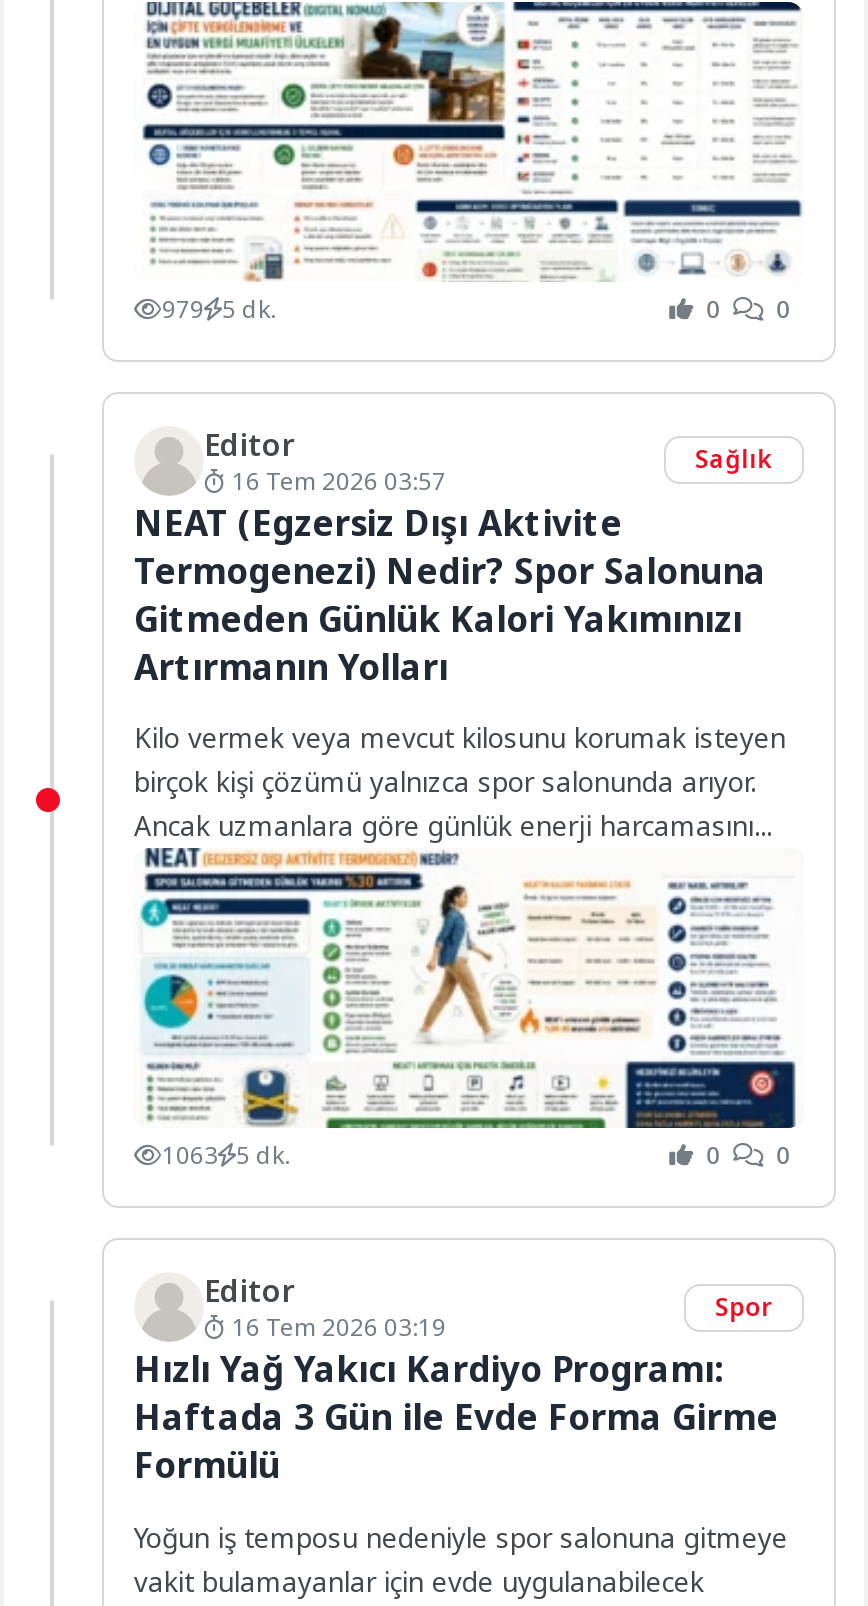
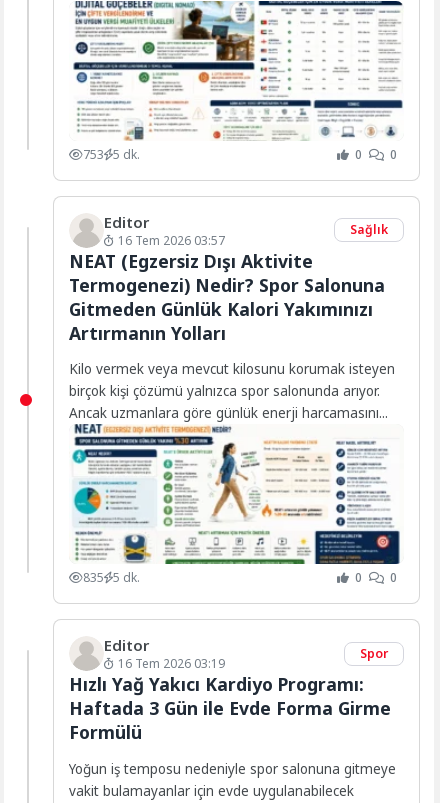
[162,292,276,326] 979 5 dk. -> [83,146,140,163] 753 5 dk.
[162,1139,290,1173] 1063 5 dk. -> [83,569,140,586] 835 5 dk.

